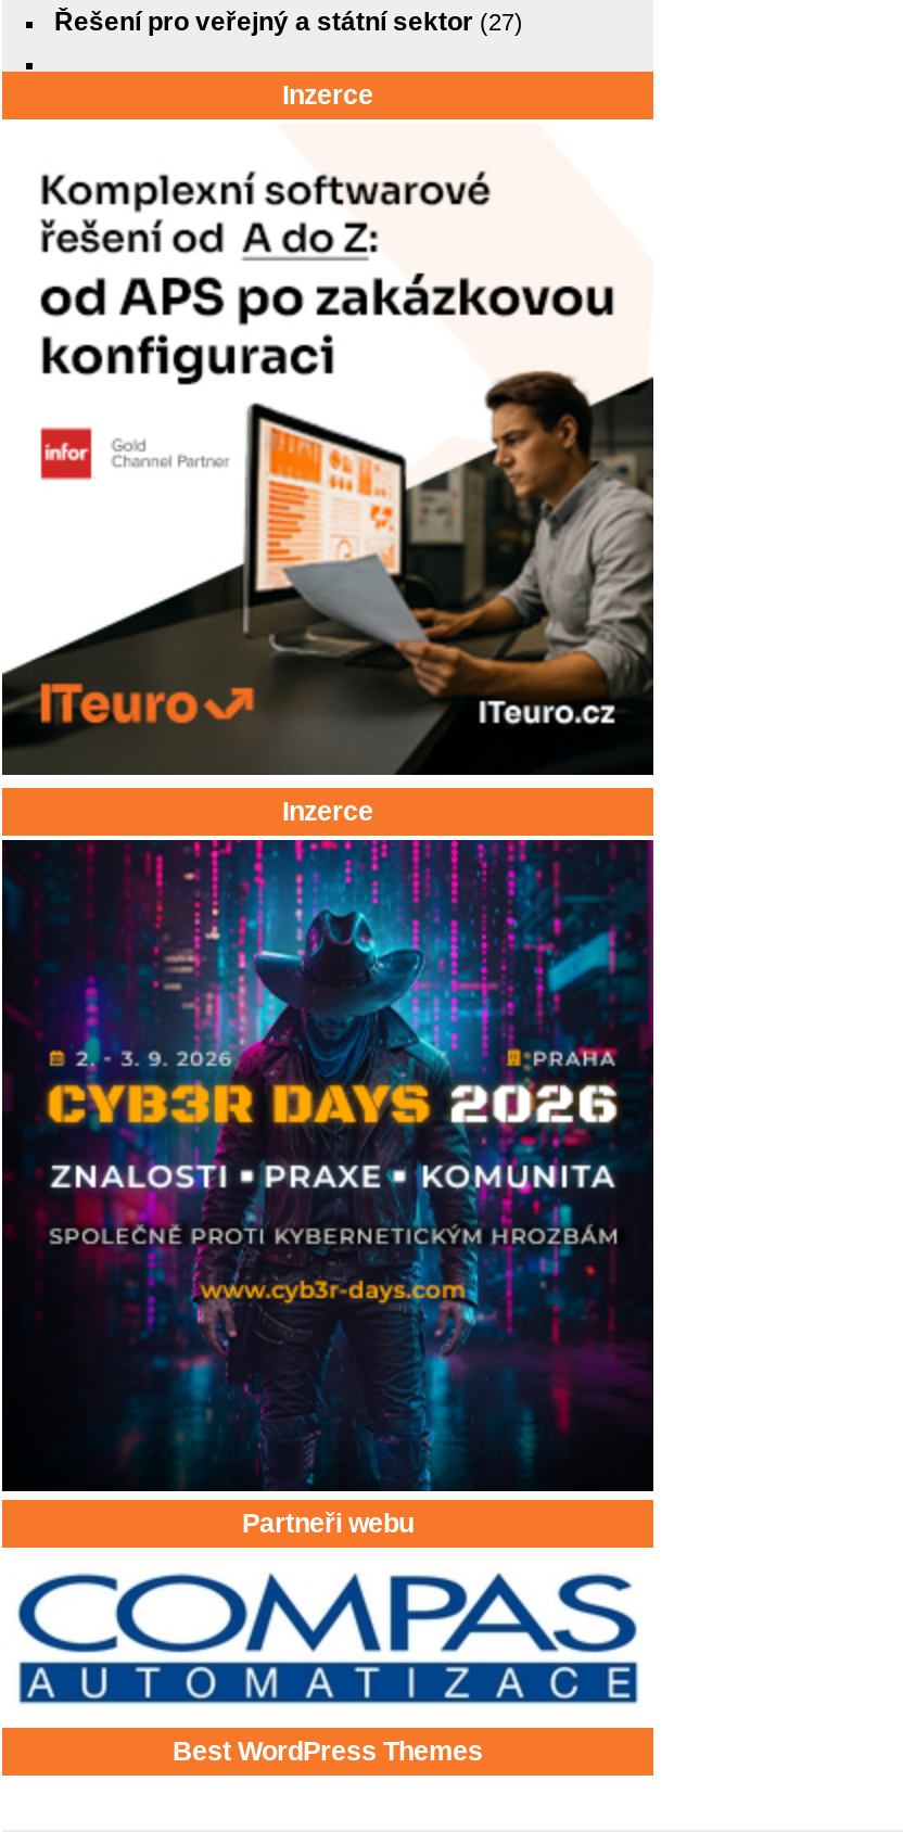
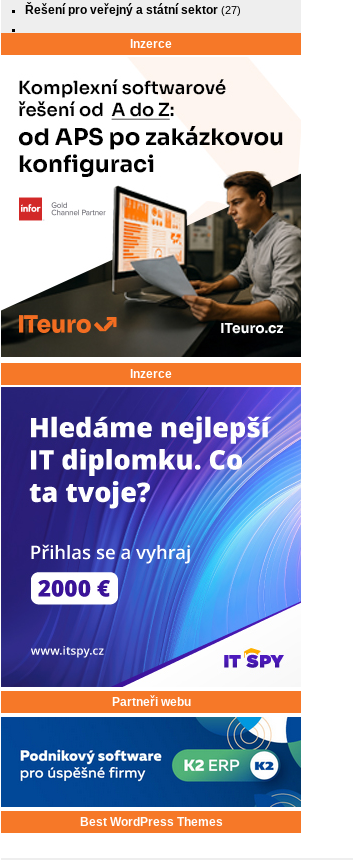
[7,838,656,1493] [image] -> [3,386,302,688] [image]
[7,1556,653,1719] [image] -> [3,716,302,808] [image]

